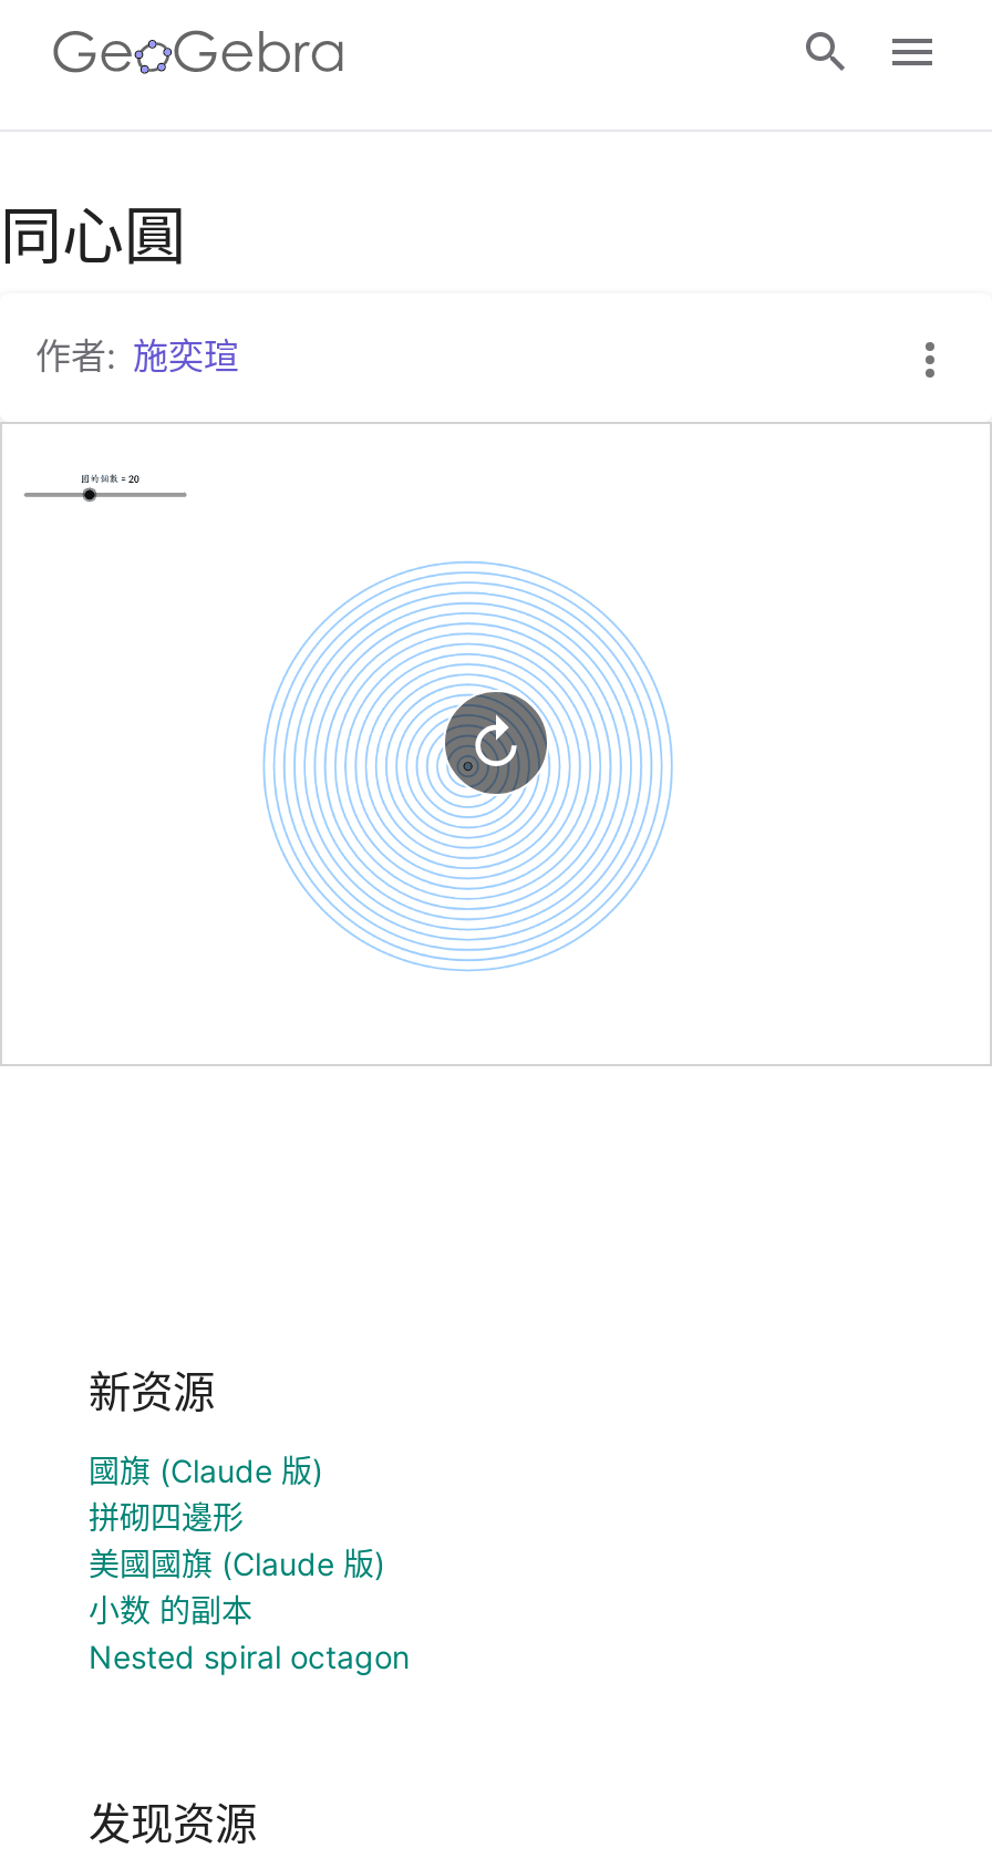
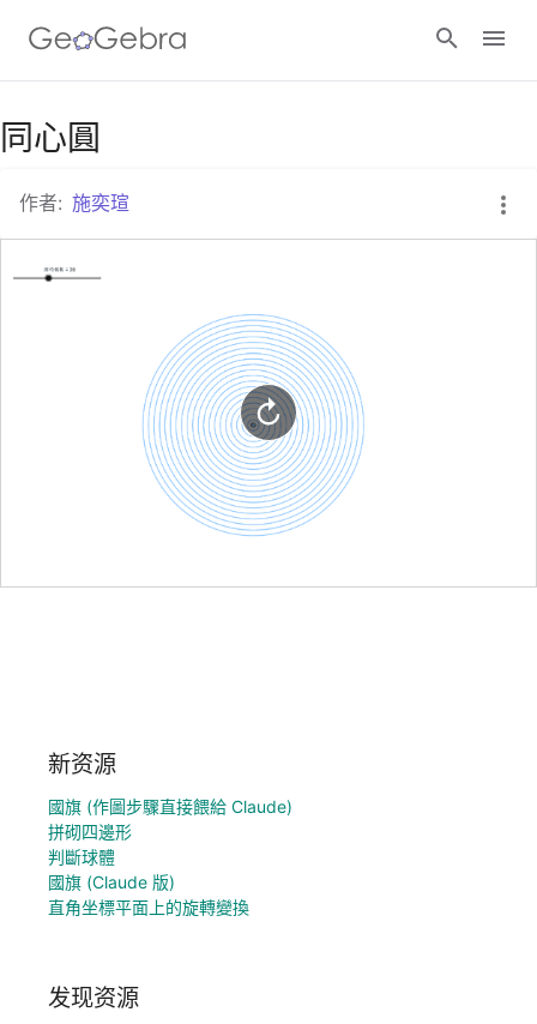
none -> [48,796,292,816] 國旗 (作圖步驟直接餵給 Claude)
moved [89,1451,323,1489] -> [48,871,175,892]: 國旗 (Claude 版)
[89,1544,410,1675] 美國國旗 (Claude 版) | 小数 的副本 | Nested spiral octagon -> [48,846,249,917] 判斷球體 | 直角坐標平面上的旋轉變換

